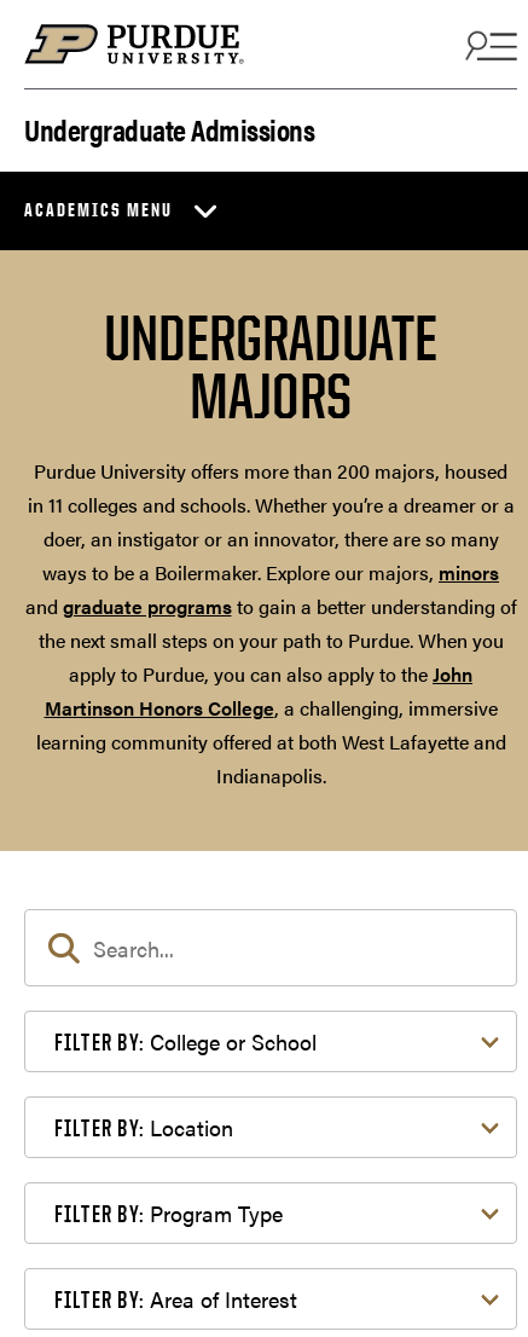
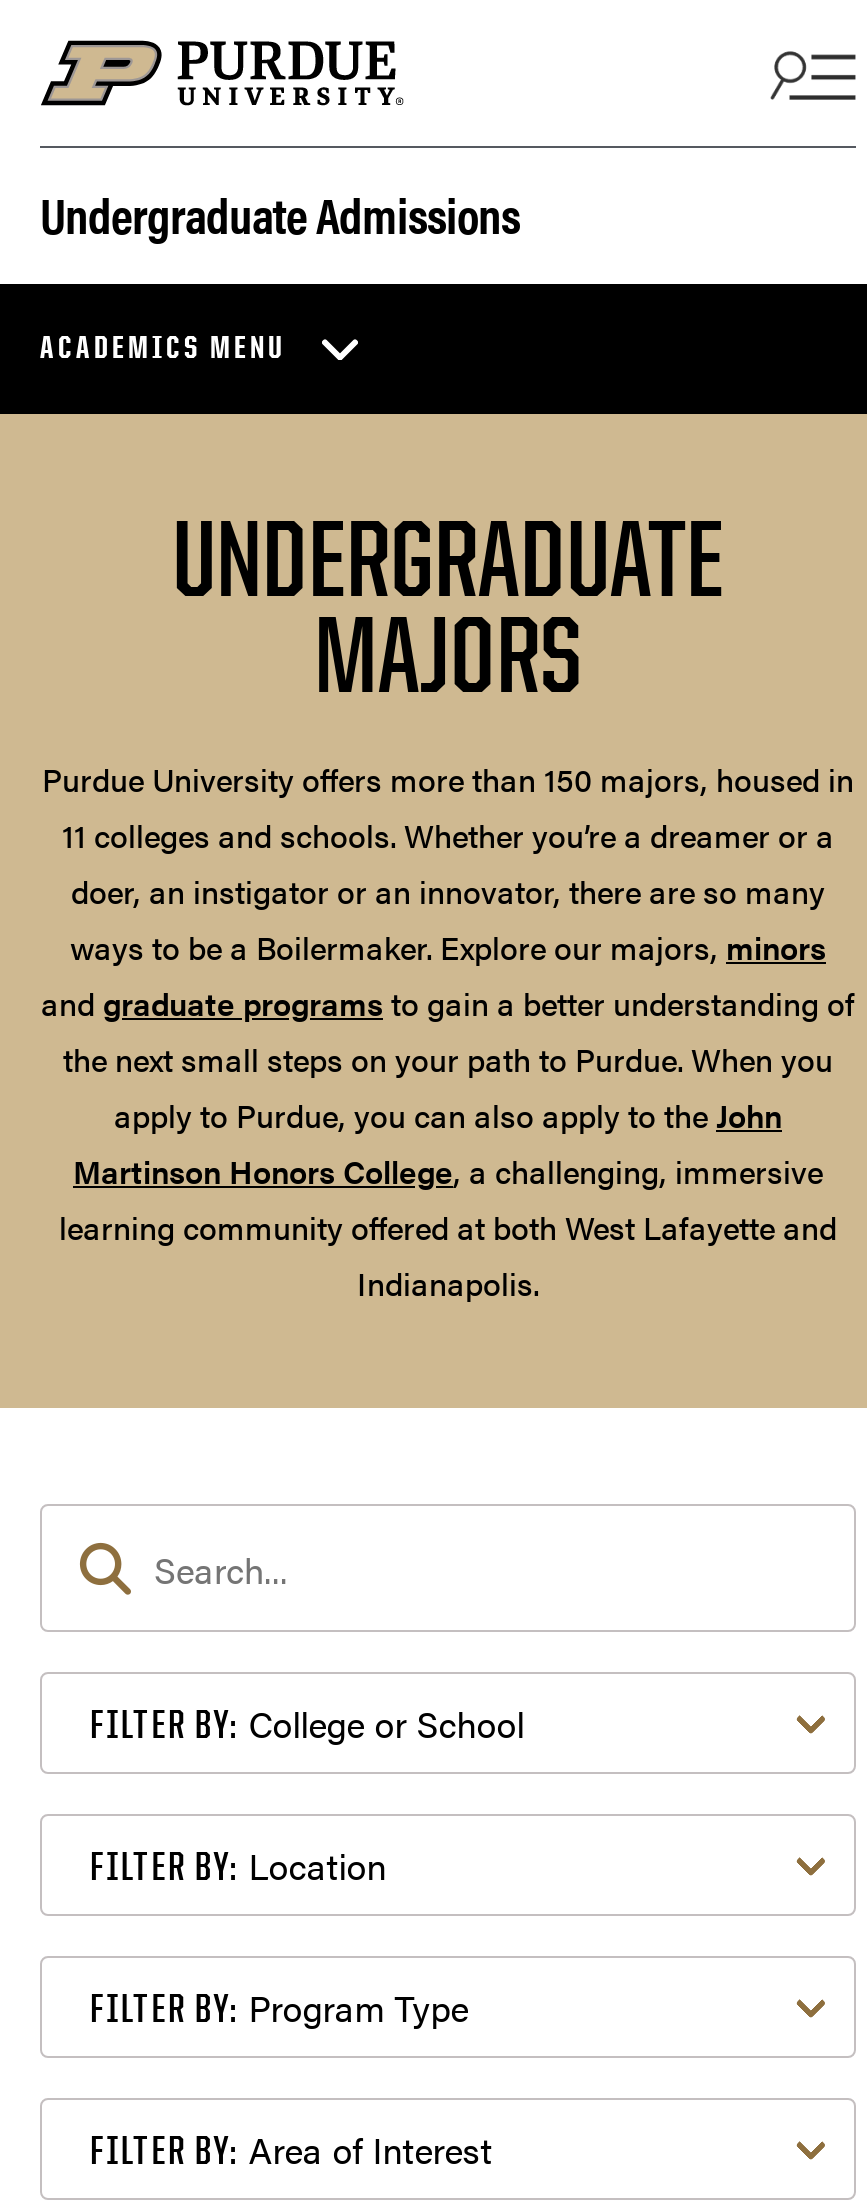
[27,457,514,519] Purdue University offers more than 200 majors, housed | in 11 colleges and schools. Whether you’re a dreamer or a -> [42,756,854,858] Purdue University offers more than 150 majors, housed in | 11 colleges and schools. Whether you’re a dreamer or a

